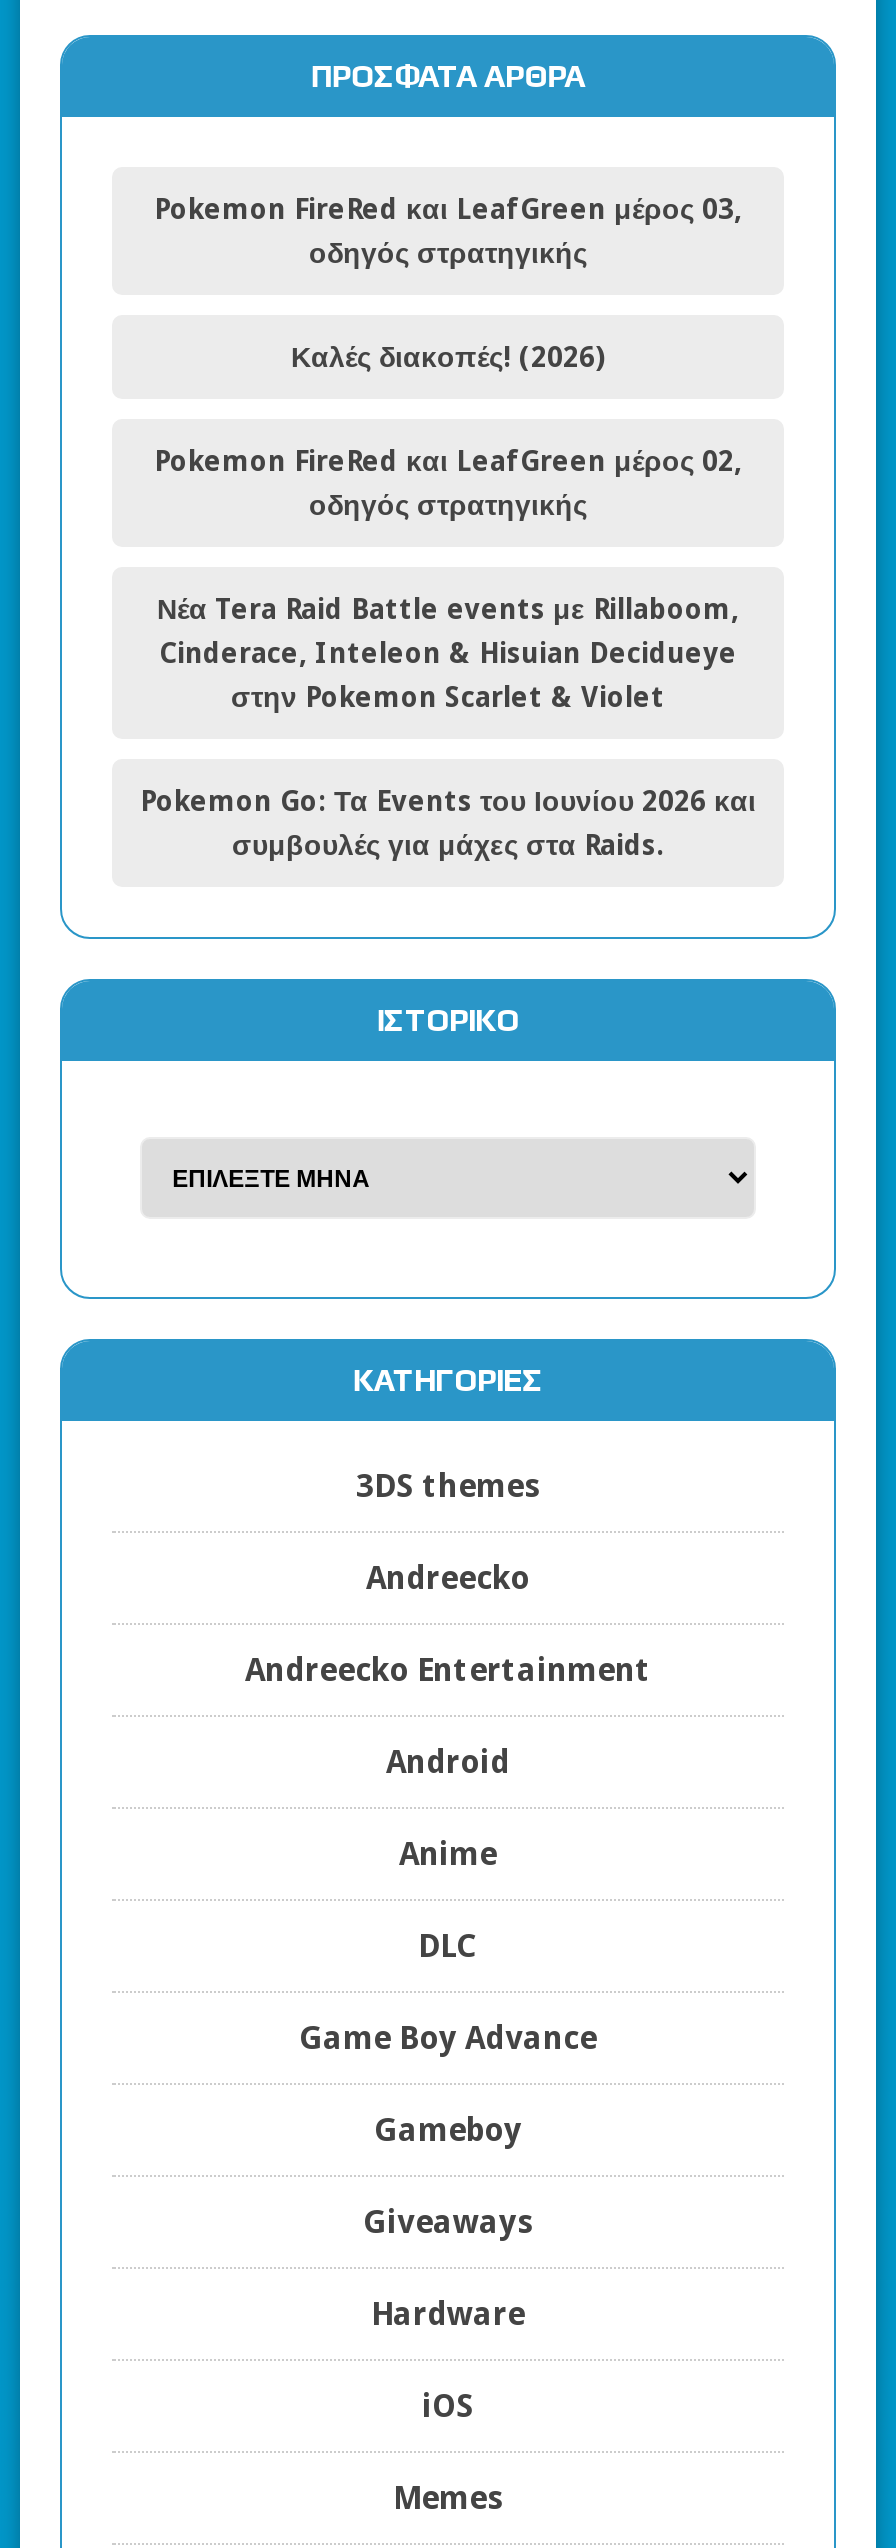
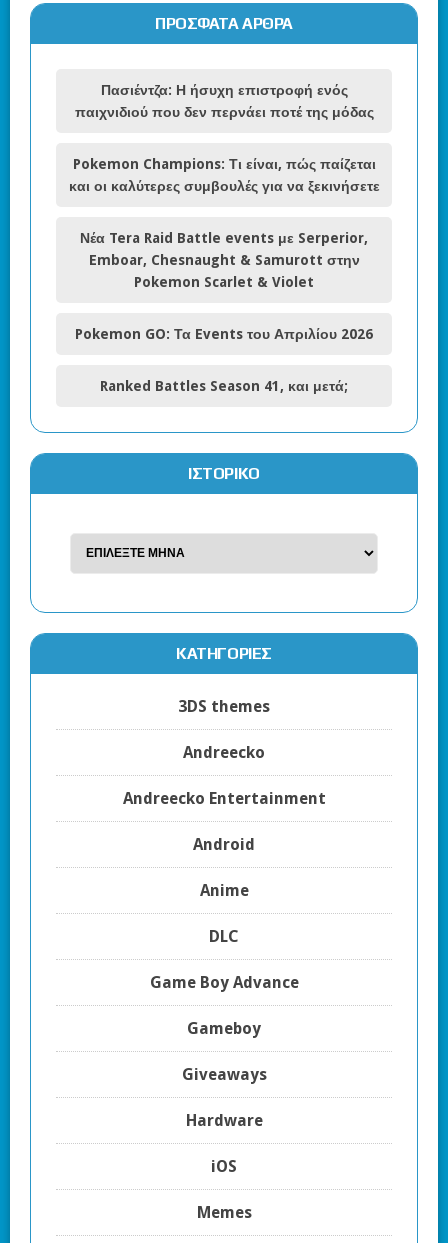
[154,192,742,268] Pokemon FireRed και LeafGreen μέρος 03, | οδηγός στρατηγικής -> [74,82,373,120] Πασιέντζα: Η ήσυχη επιστροφή ενός | παιχνιδιού που δεν περνάει ποτέ της μόδας
[291,340,605,372] Καλές διακοπές! (2026) -> [68,156,379,194] Pokemon Champions: Τι είναι, πώς παίζεται | και οι καλύτερες συμβουλές για να ξεκινήσετε
[154,444,742,520] Pokemon FireRed και LeafGreen μέρος 02, | οδηγός στρατηγικής -> [80,230,368,290] Νέα Tera Raid Battle events με Serperior, | Emboar, Chesnaught & Samurott στην | Pokemon Scarlet & Violet
[157,592,739,712] Νέα Tera Raid Battle events με Rillaboom, | Cinderace, Inteleon & Hisuian Decidueye | στην Pokemon Scarlet & Violet -> [75,326,373,342] Pokemon GO: Τα Events του Απριλίου 2026
[140,784,756,860] Pokemon Go: Τα Events του Ιουνίου 2026 και | συμβουλές για μάχες στα Raids. -> [100,378,348,394] Ranked Battles Season 41, και μετά;

